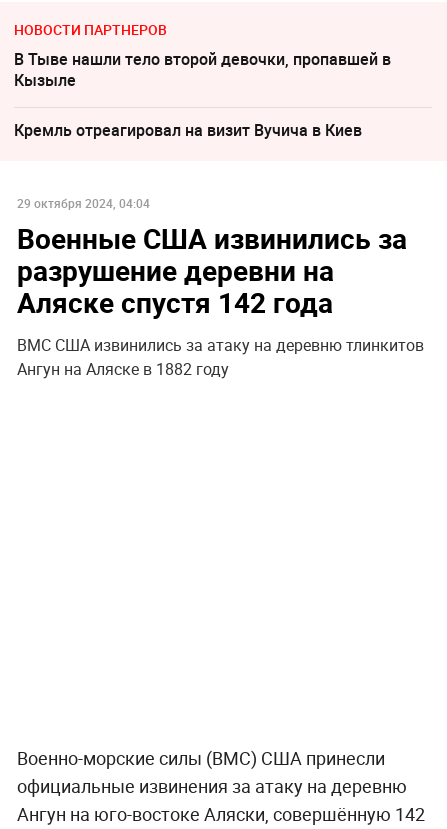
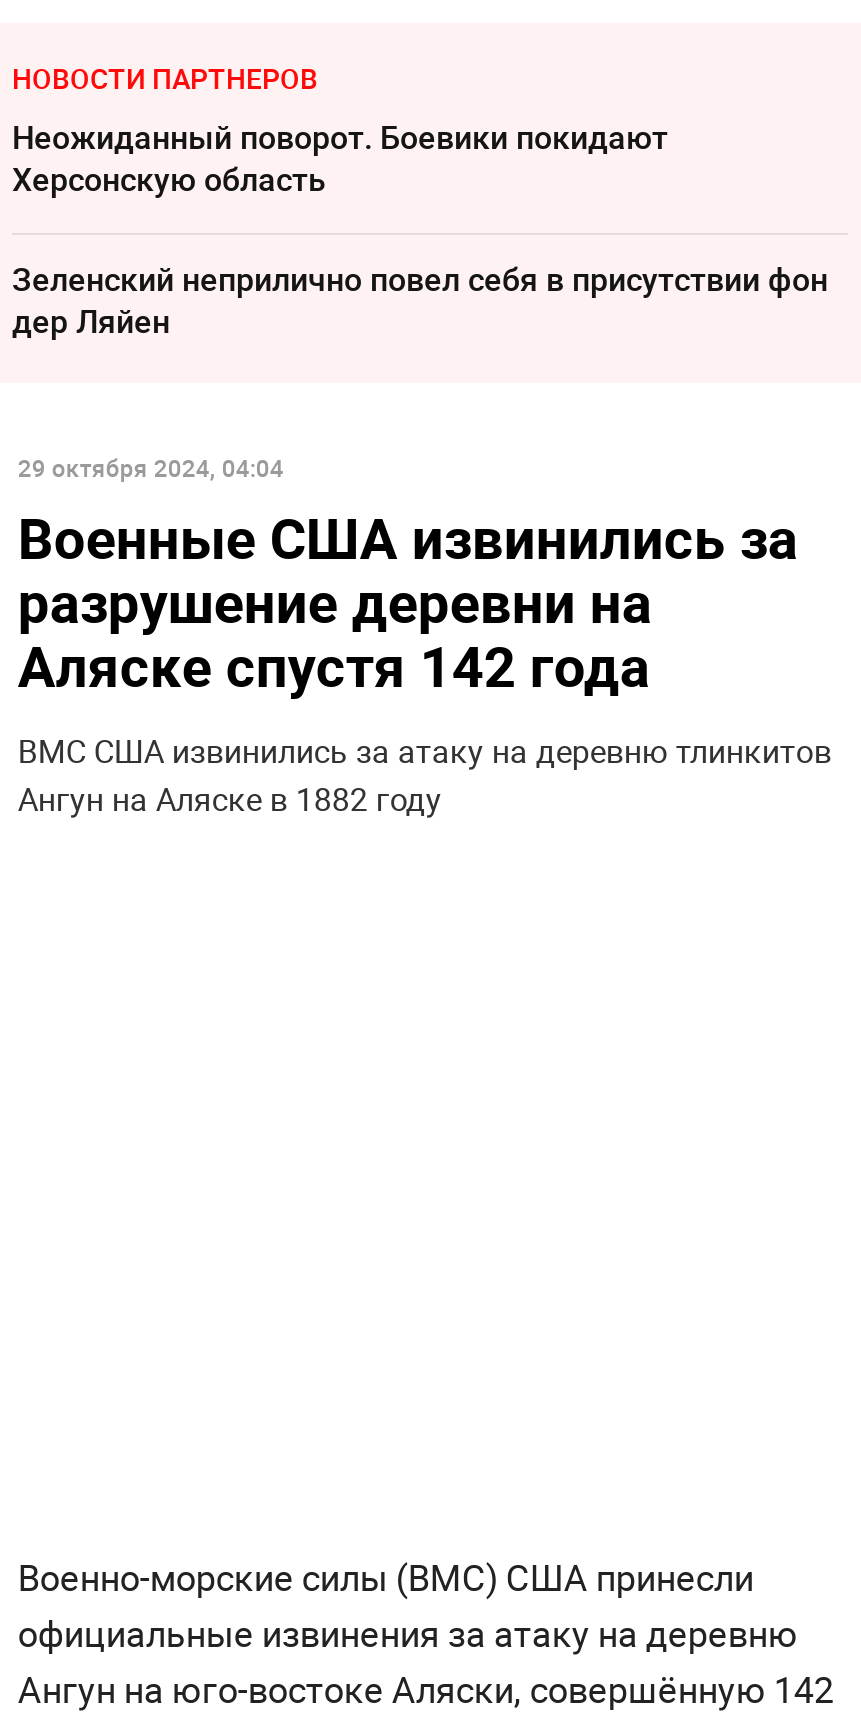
[14,48,391,91] В Тыве нашли тело второй девочки, пропавшей в | Кызыле -> [12,114,668,200] Неожиданный поворот. Боевики покидают | Херсонскую область
[14,119,362,141] Кремль отреагировал на визит Вучича в Киев -> [12,256,828,342] Зеленский неприлично повел cебя в присутствии фон | дер Ляйен

